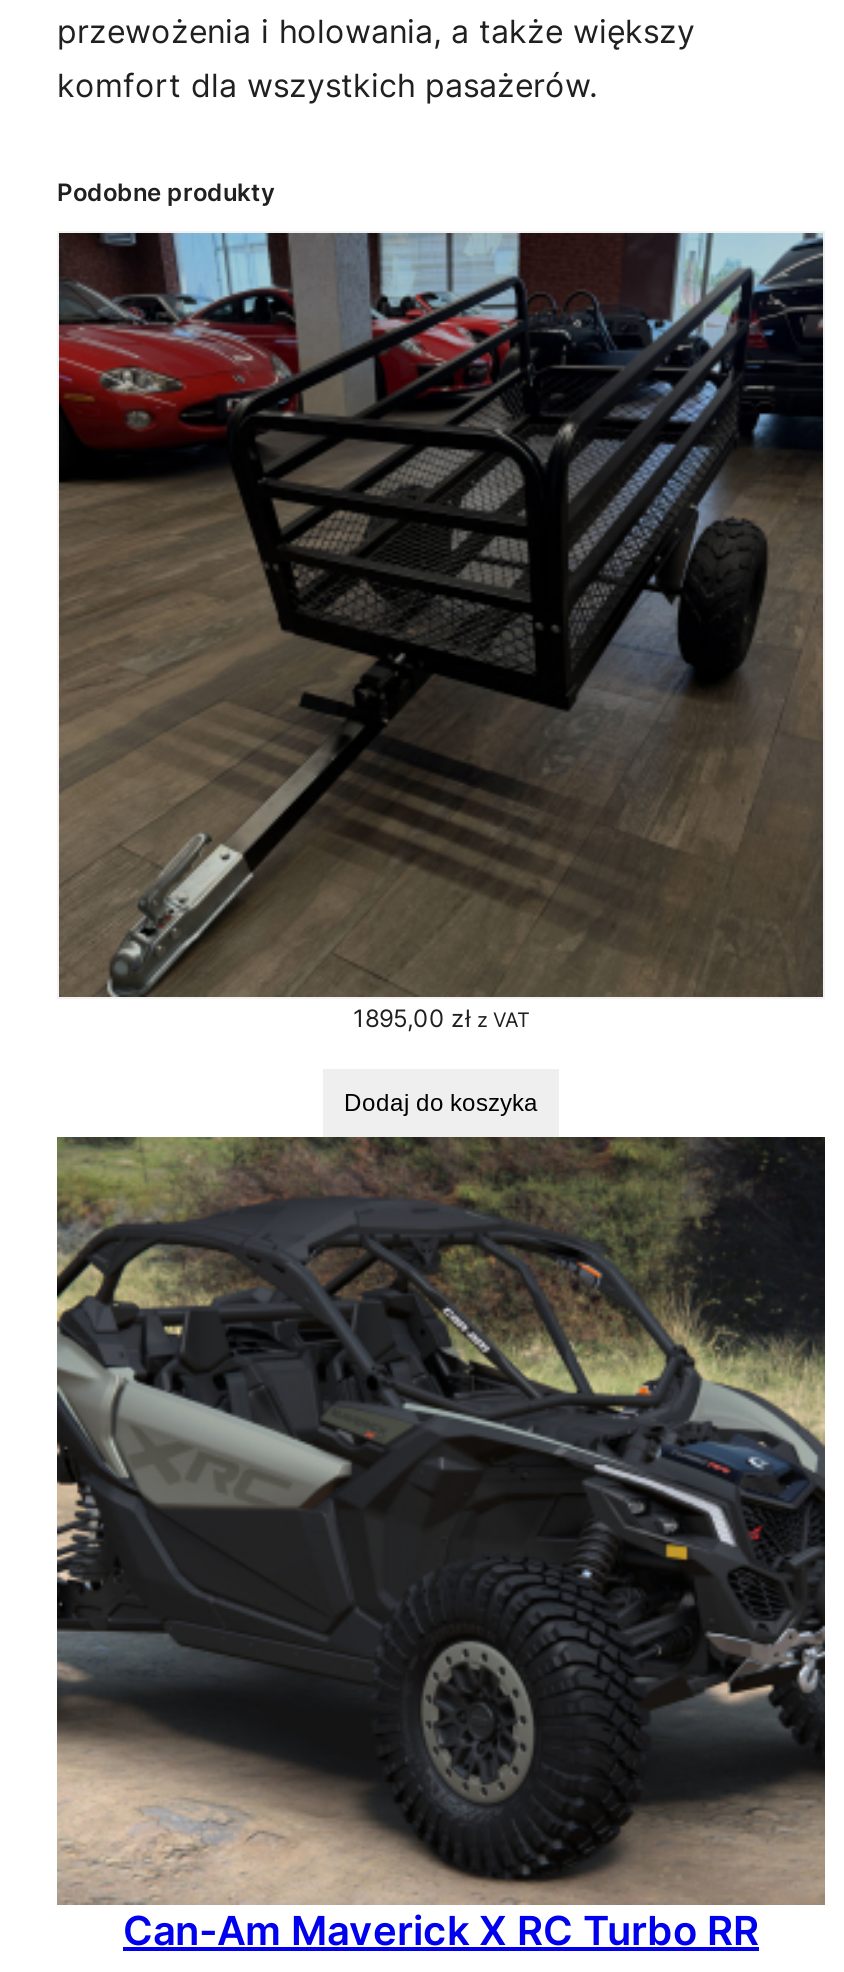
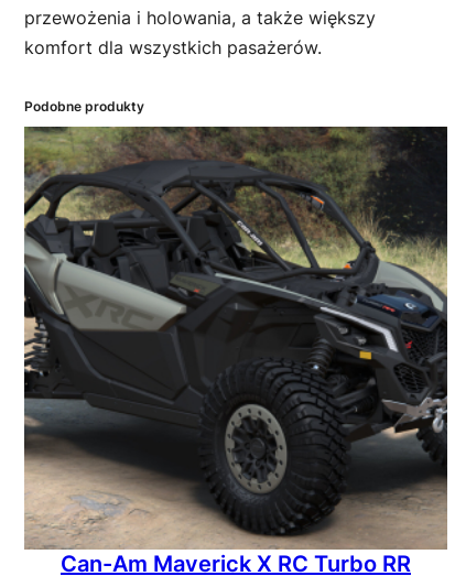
[57,230,825,1117] [image] | 1895,00 zł z VAT | Dodaj do koszyka -> none

